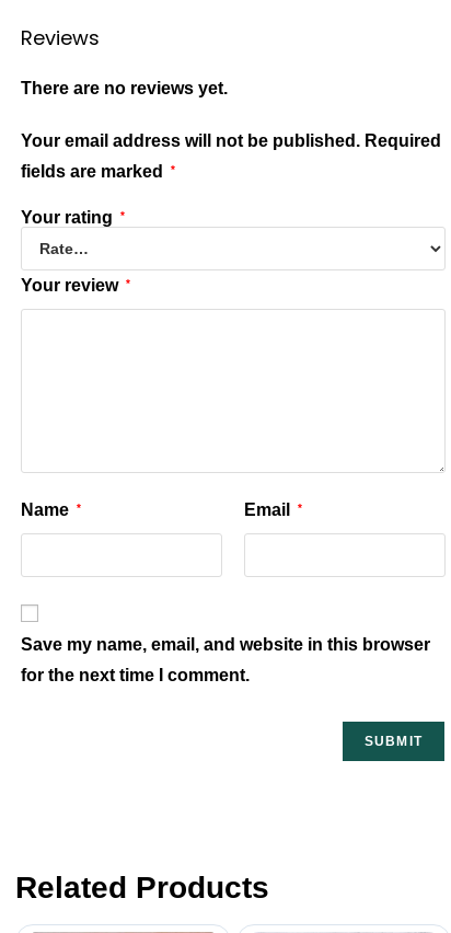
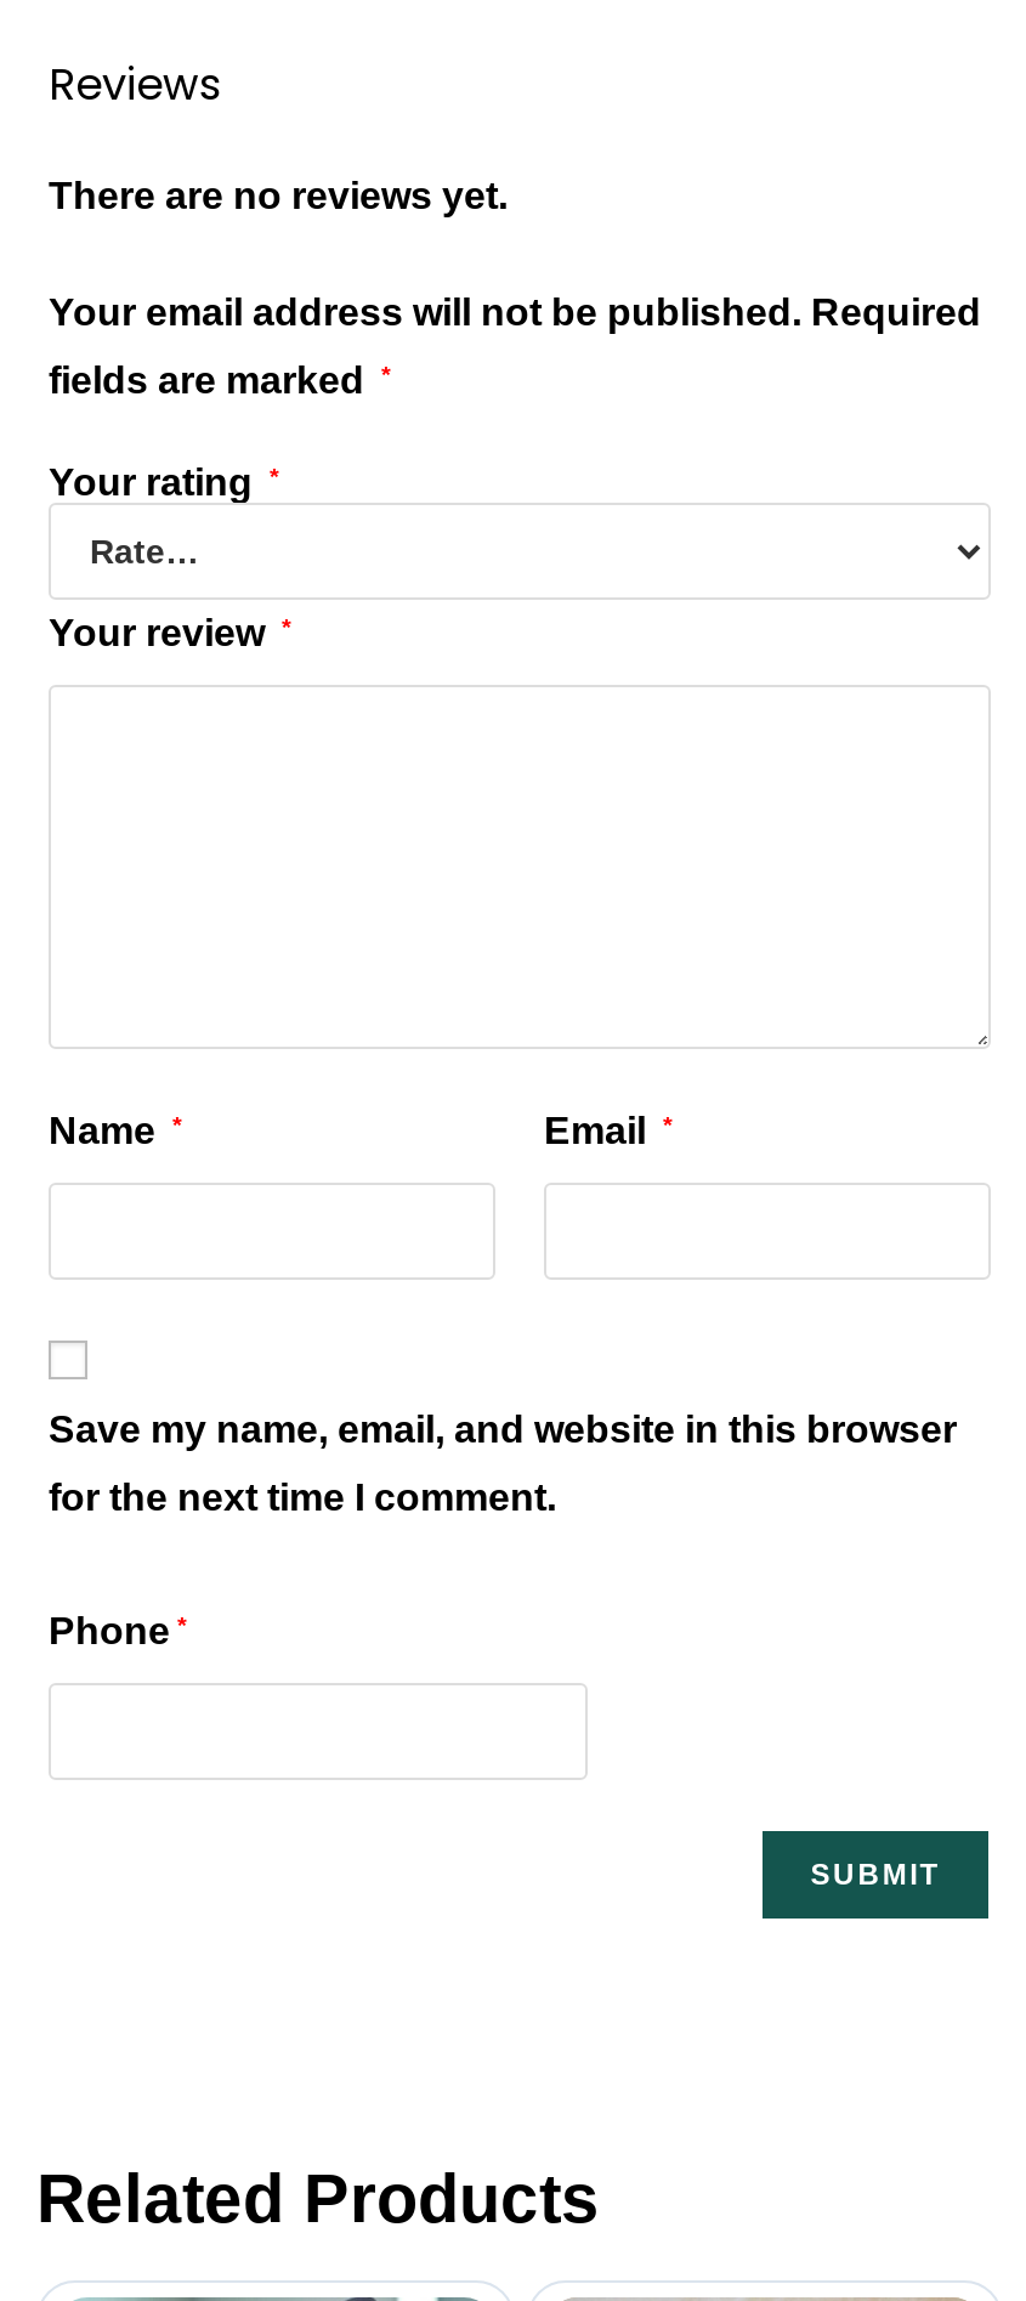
none -> [49,1611,187,1652] Phone *

